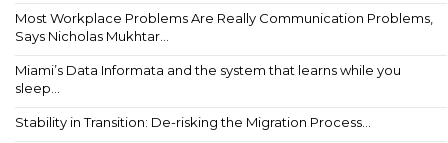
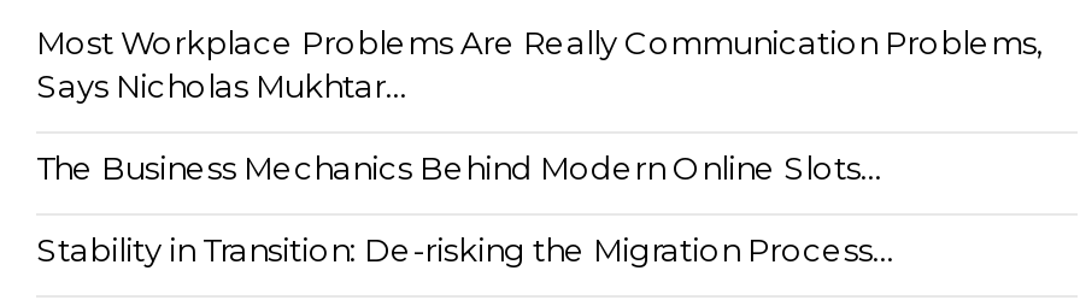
[15,62,401,96] Miami’s Data Informata and the system that learns while you | sleep... -> [36,149,882,187] The Business Mechanics Behind Modern Online Slots...

